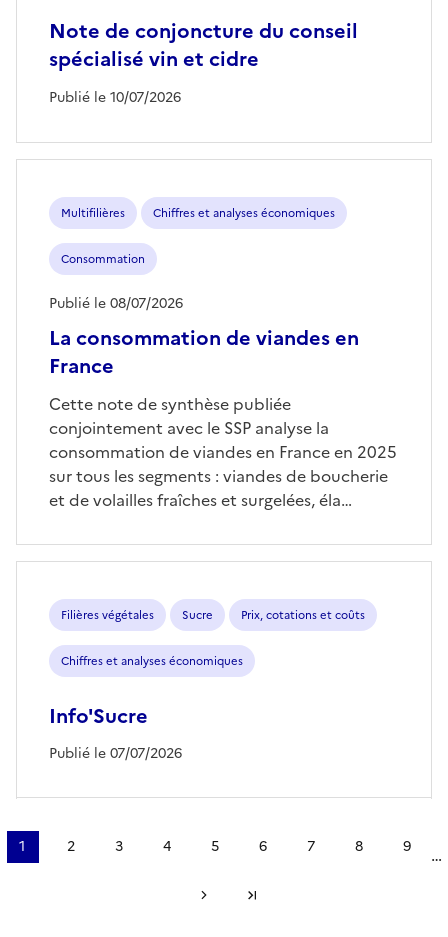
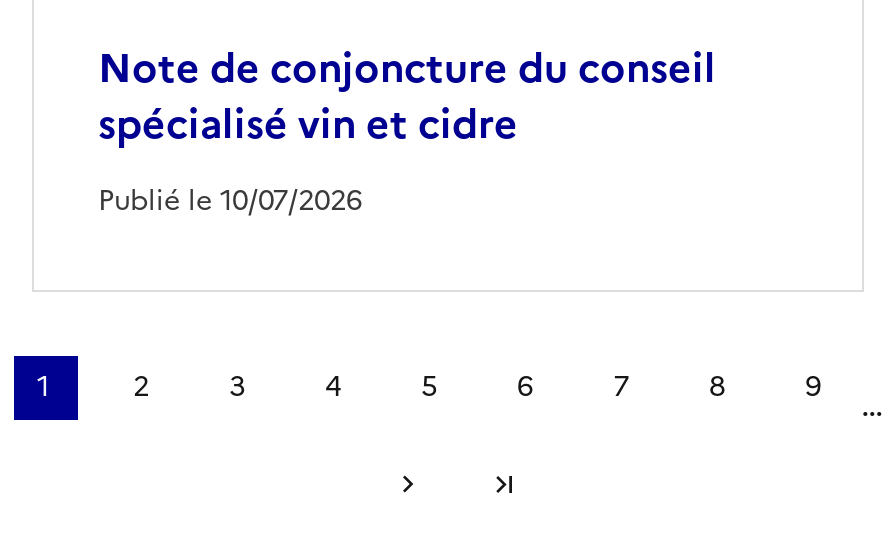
[49,205,359,381] Multifilières | Chiffres et analyses économiques | Consommation | La consommation de viandes en | France -> none
[49,293,183,314] Publié le 08/07/2026 -> none
[49,392,397,512] Cette note de synthèse publiée | conjointement avec le SSP analyse la | consommation de viandes en France en 2025 | sur tous les segments : viandes de boucherie | et de volailles fraîches et surgelées, éla… -> none
[49,607,365,764] Filières végétales | Sucre | Prix, cotations et coûts | Chiffres et analyses économiques | Info'Sucre | Publié le 07/07/2026 -> none

